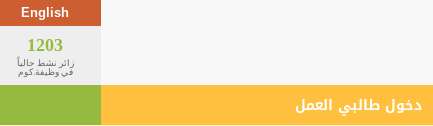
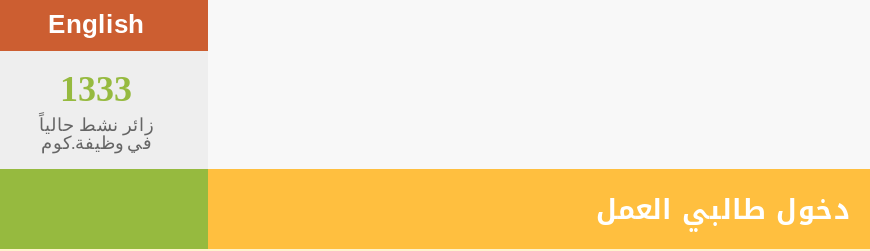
[27,35,63,55] 1203 -> [60,69,132,109] 1333

